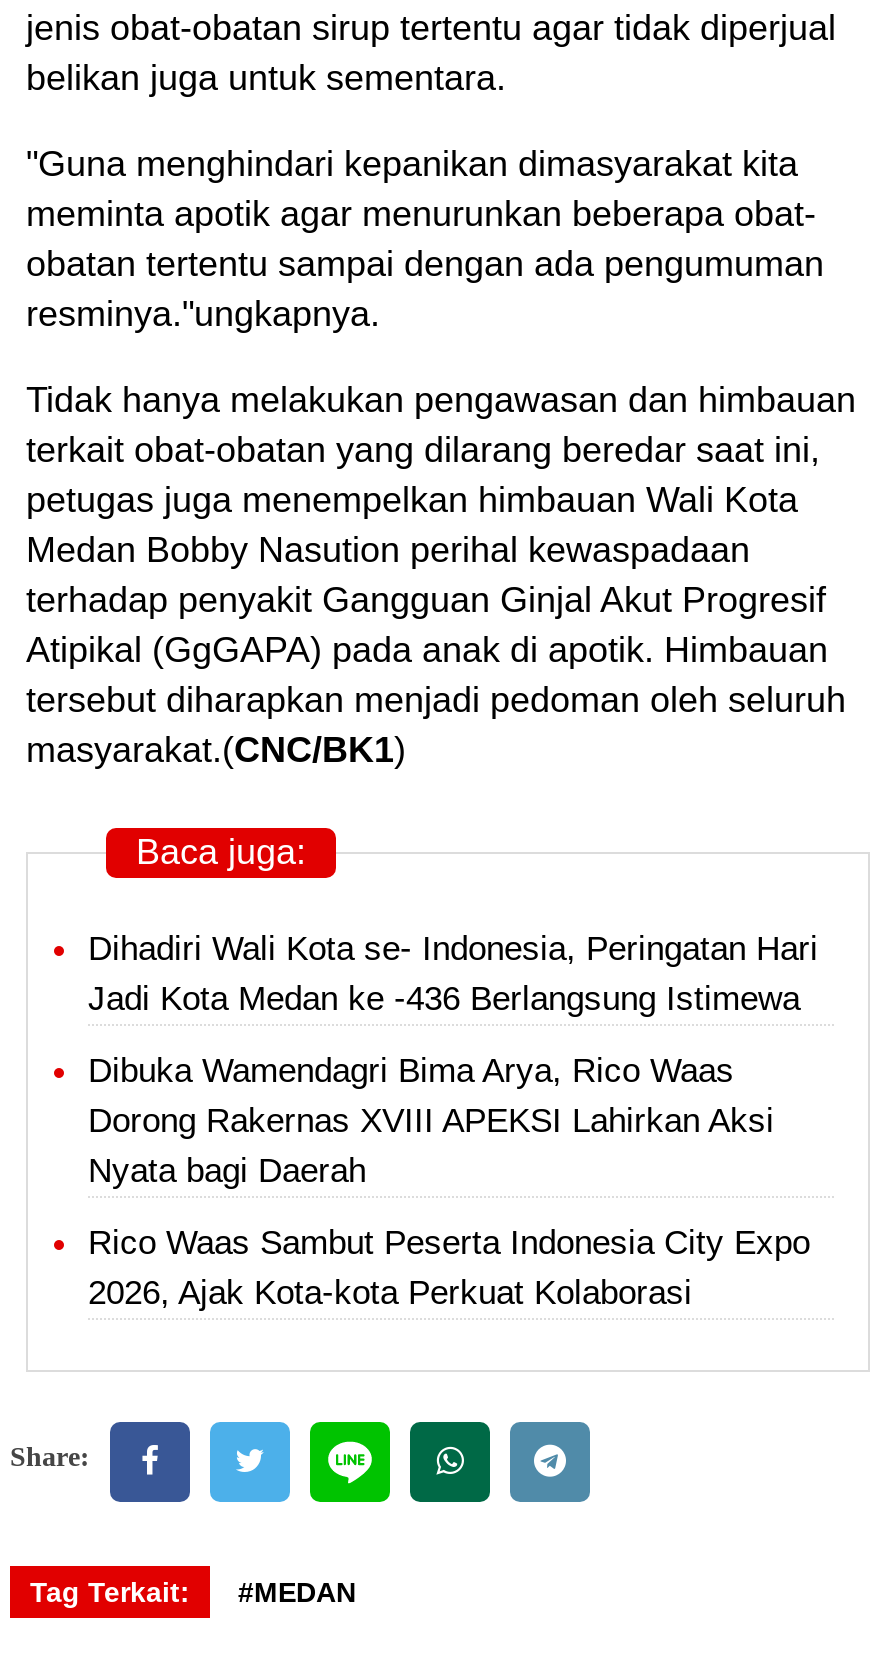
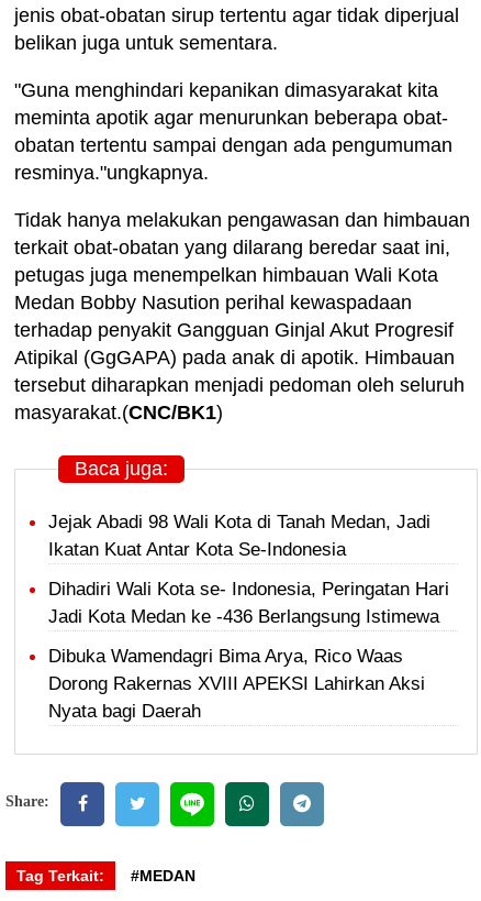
none -> [48,511,430,559] Jejak Abadi 98 Wali Kota di Tanah Medan, Jadi | Ikatan Kuat Antar Kota Se-Indonesia
moved [88,929,818,1189] -> [48,578,449,721]: Dihadiri Wali Kota se- Indonesia, Peringatan Hari | Jadi Kota Medan ke -436 Berlangsung Istimewa | Dibuka Wamendagri Bima Arya, Rico Waas | Dorong Rakernas XVIII APEKSI Lahirkan Aksi | Nyata bagi Daerah
[88,1223,810,1311] Rico Waas Sambut Peserta Indonesia City Expo | 2026, Ajak Kota-kota Perkuat Kolaborasi -> none

